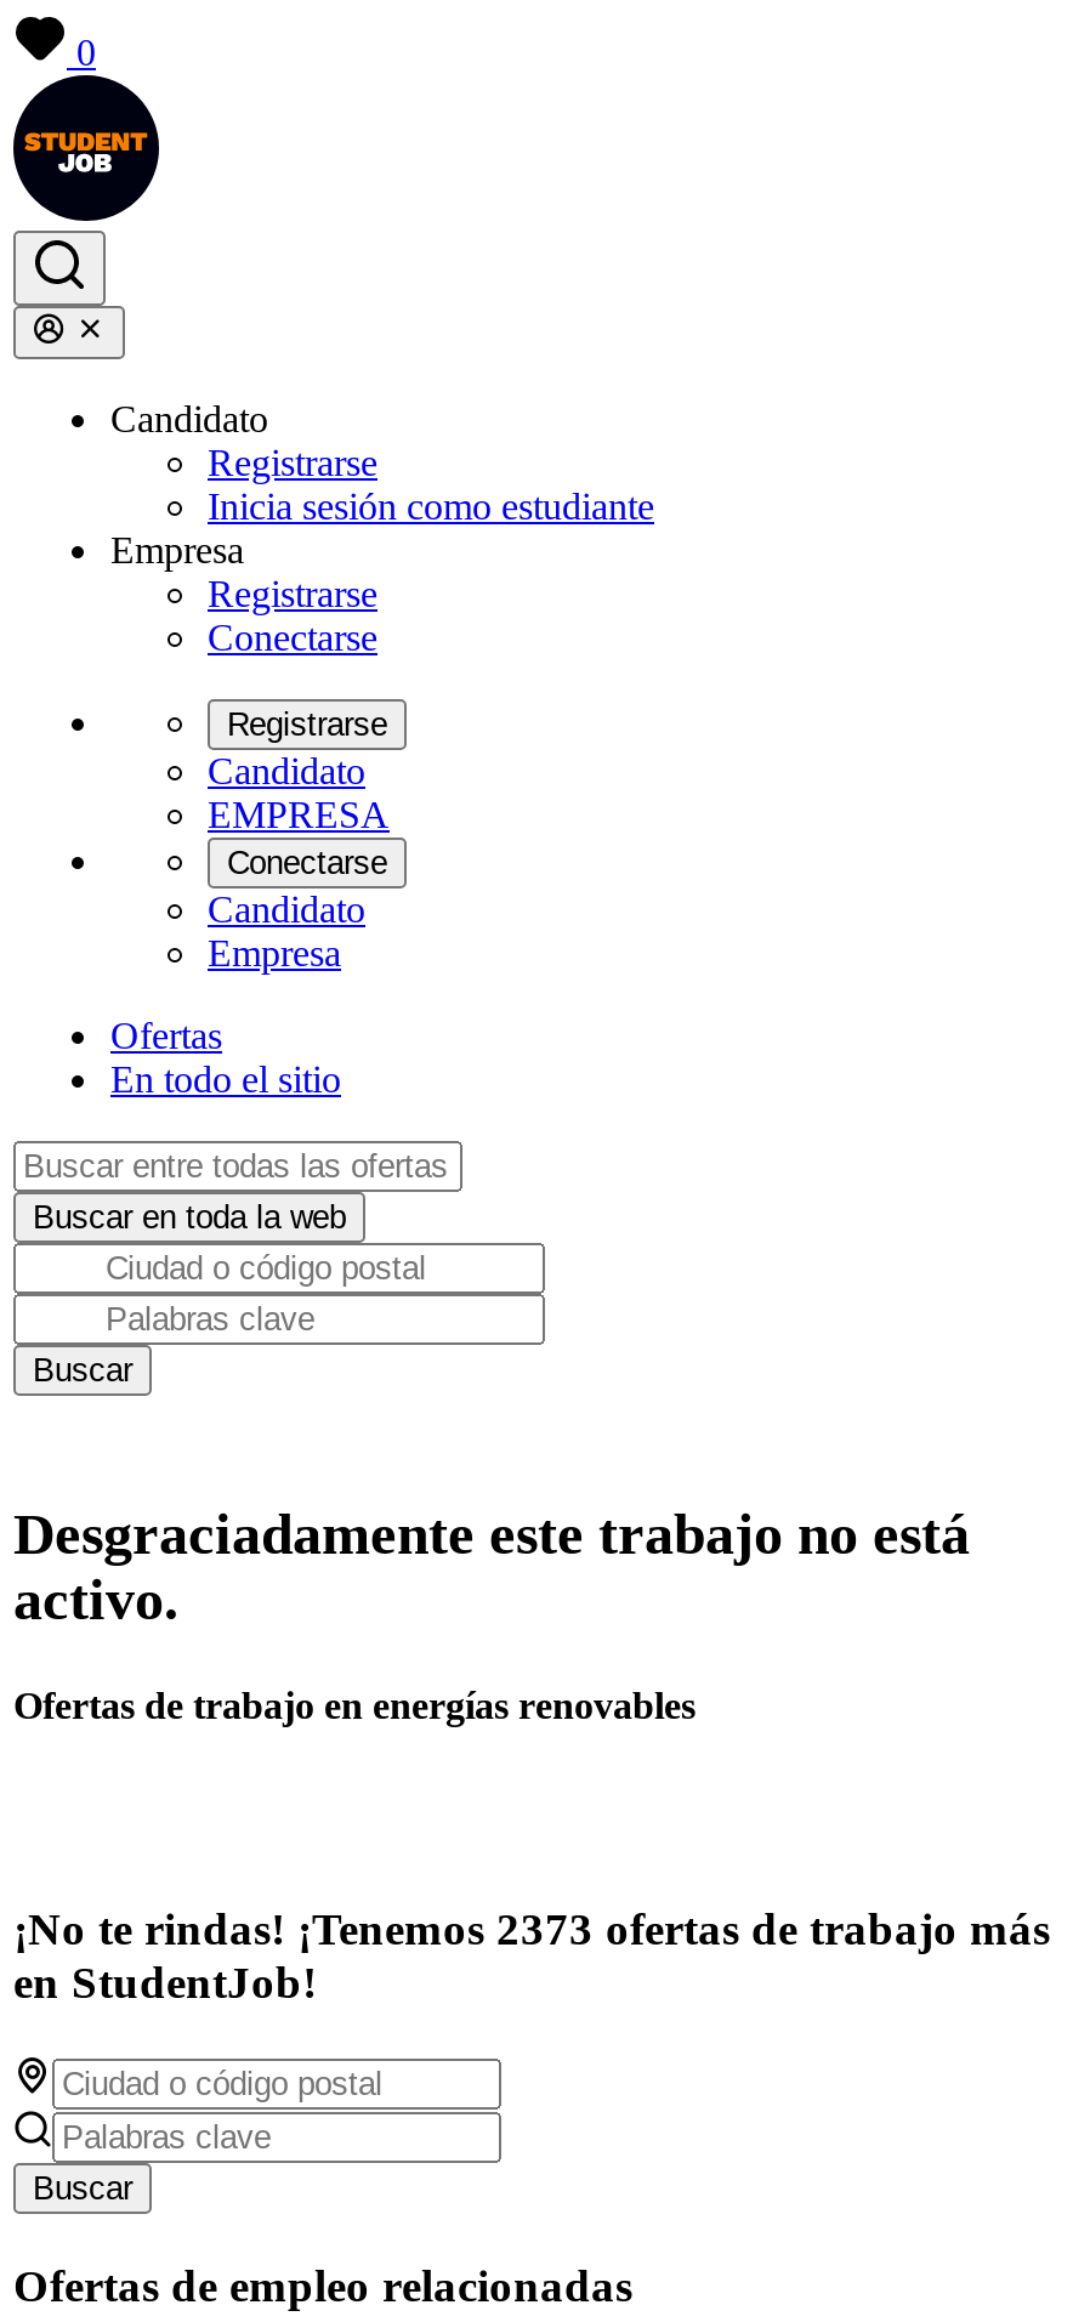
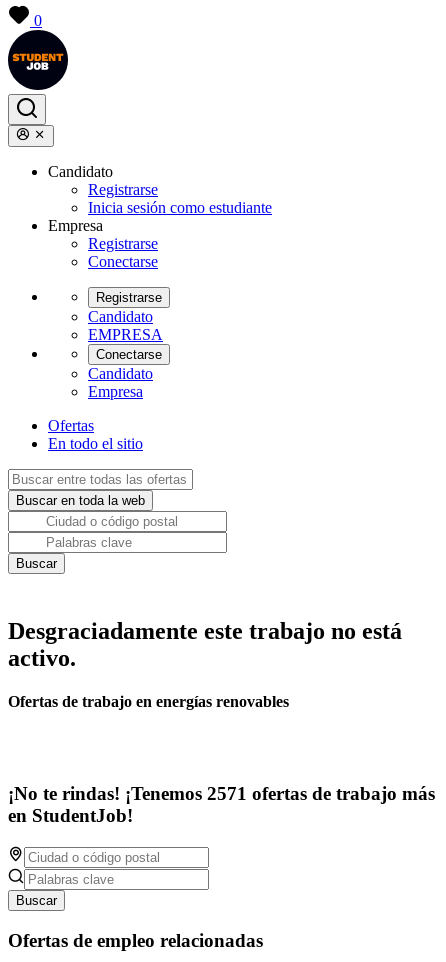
[13,1904,1050,1955] ¡No te rindas! ¡Tenemos 2373 ofertas de trabajo más -> [8,783,435,804] ¡No te rindas! ¡Tenemos 2571 ofertas de trabajo más

